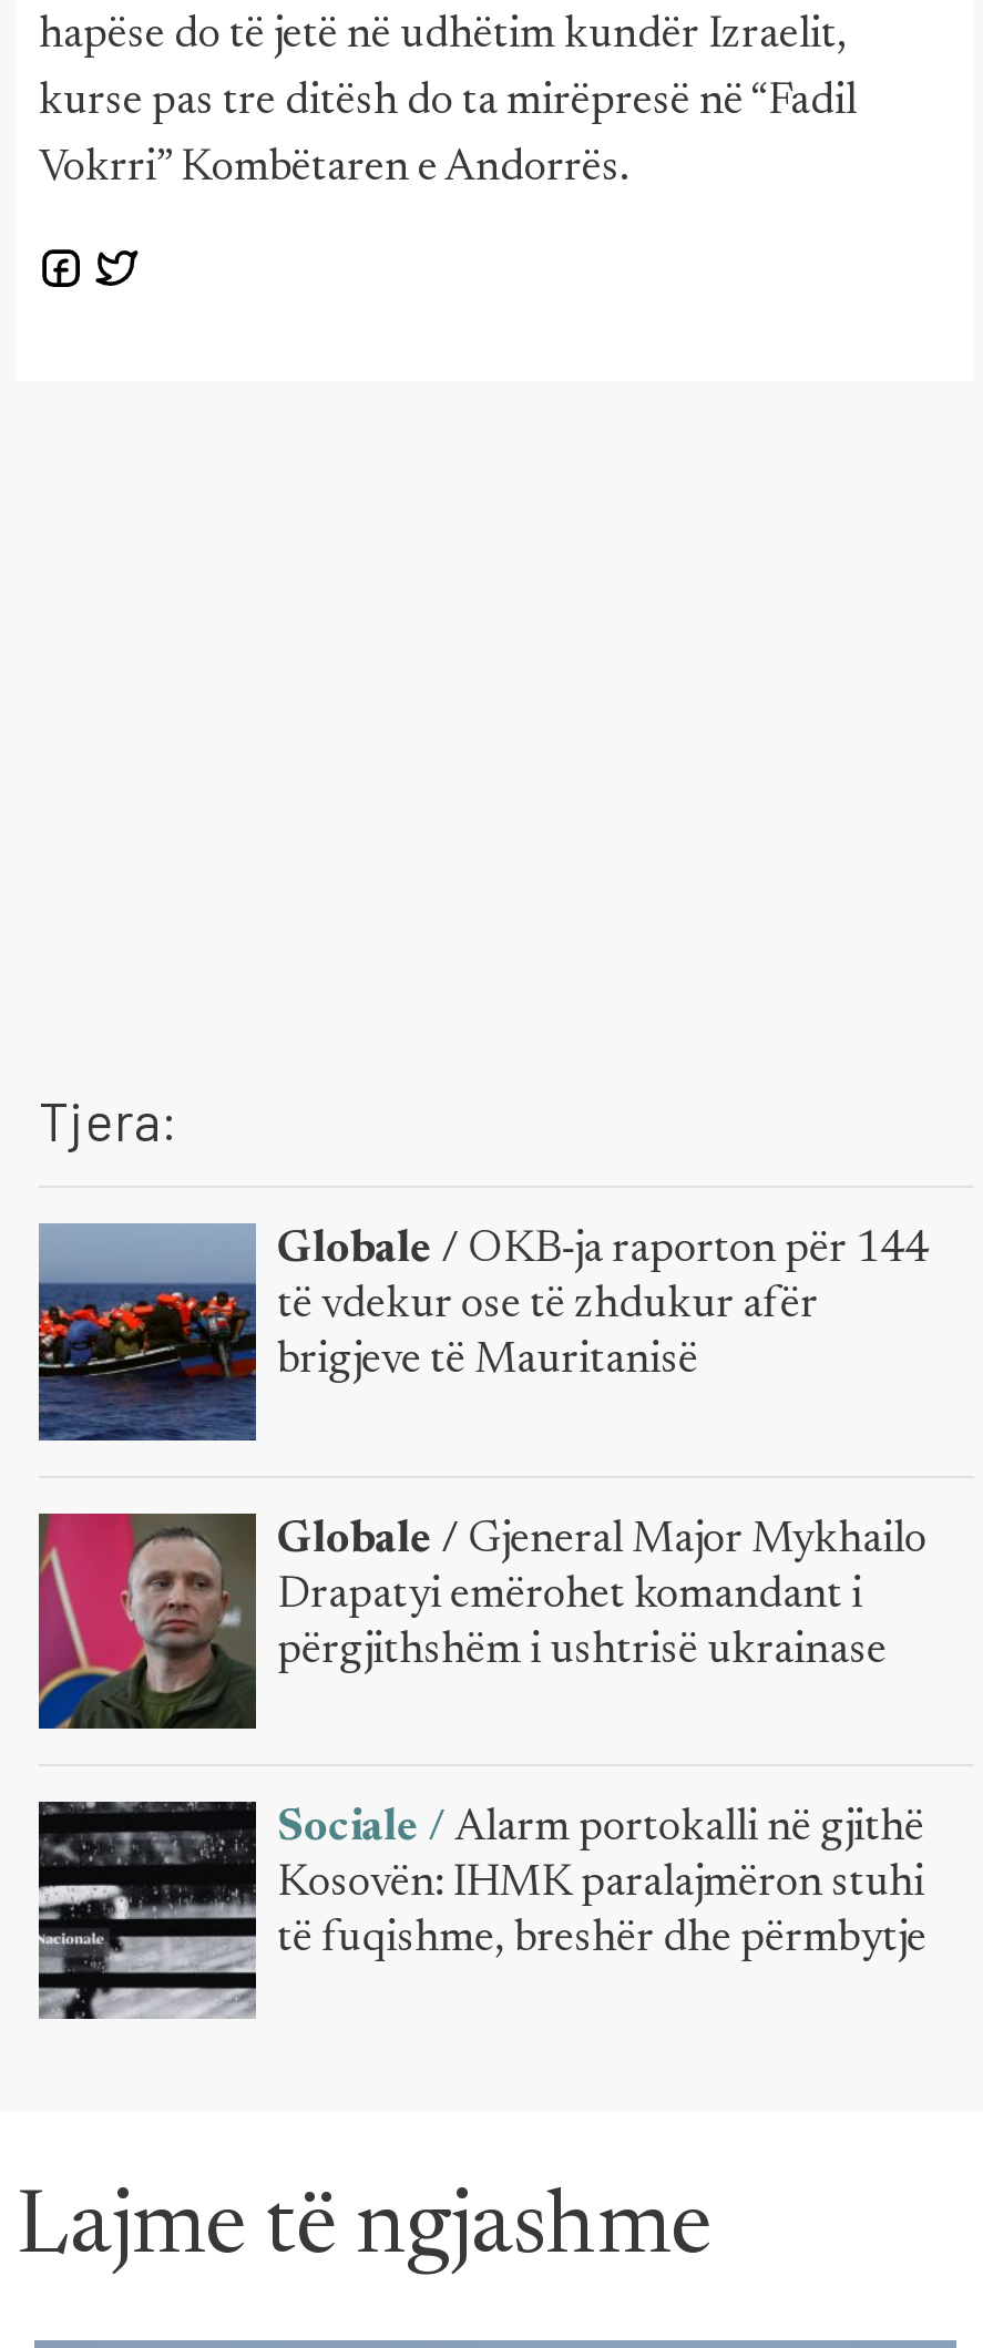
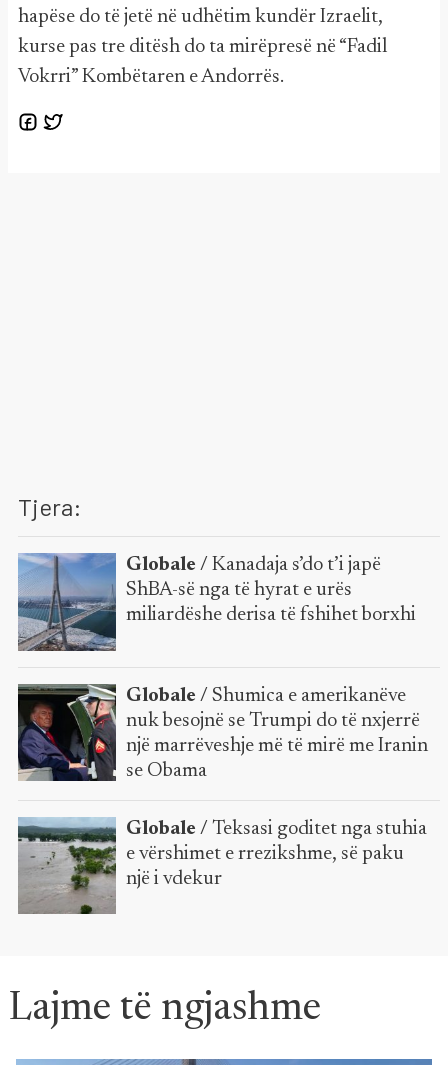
[37,1226,929,1440] [image] | Globale / OKB-ja raporton për 144 | të vdekur ose të zhdukur afër | brigjeve të Mauritanisë -> [17,554,416,652] [image] | Globale / Kanadaja s’do t’i japë | ShBA-së nga të hyrat e urës | miliardëshe derisa të fshihet borxhi
[37,1511,927,1731] [image] | Globale / Gjeneral Major Mykhailo | Drapatyi emërohet komandant i | përgjithshëm i ushtrisë ukrainase -> [17,683,428,782] [image] | Globale / Shumica e amerikanëve | nuk besojnë se Trumpi do të nxjerrë | një marrëveshje më të mirë me Iranin | se Obama
[37,1797,927,2019] [image] | Sociale / Alarm portokalli në gjithë | Kosovën: IHMK paralajmëron stuhi | të fuqishme, breshër dhe përmbytje -> [17,815,427,915] [image] | Globale / Teksasi goditet nga stuhia | e vërshimet e rrezikshme, së paku | një i vdekur

